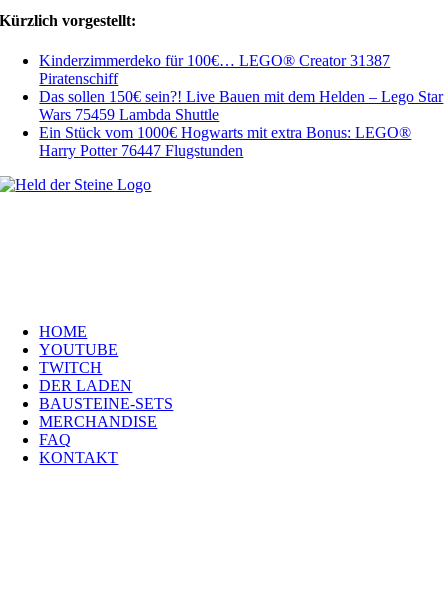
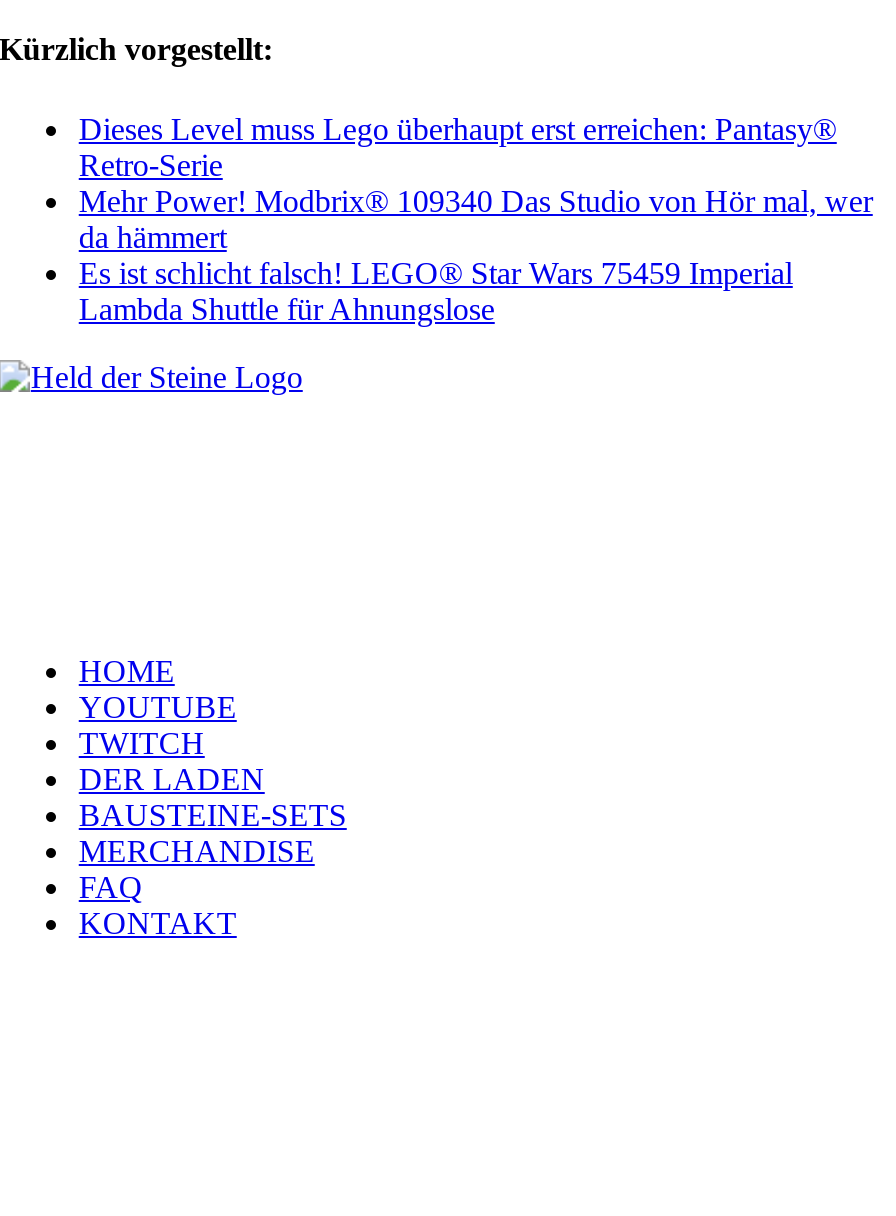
[39,52,443,159] Kinderzimmerdeko für 100€… LEGO® Creator 31387 | Piratenschiff | Das sollen 150€ sein?! Live Bauen mit dem Helden – Lego Star | Wars 75459 Lambda Shuttle | Ein Stück vom 1000€ Hogwarts mit extra Bonus: LEGO® | Harry Potter 76447 Flugstunden -> [79,111,873,325] Dieses Level muss Lego überhaupt erst erreichen: Pantasy® | Retro-Serie | Mehr Power! Modbrix® 109340 Das Studio von Hör mal, wer | da hämmert | Es ist schlicht falsch! LEGO® Star Wars 75459 Imperial | Lambda Shuttle für Ahnungslose

